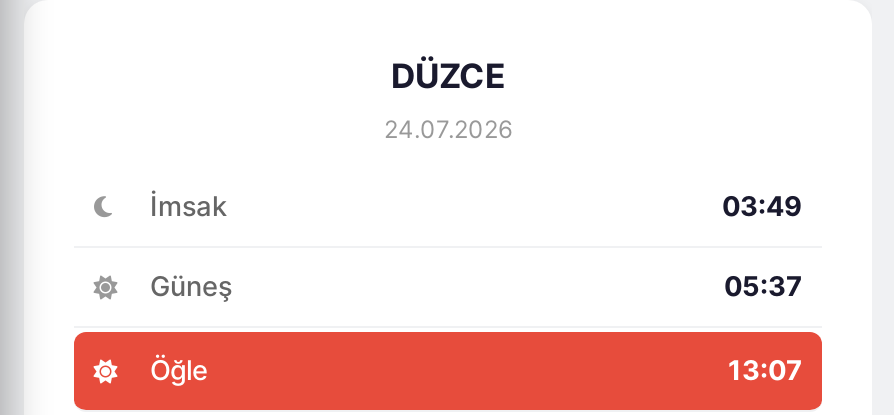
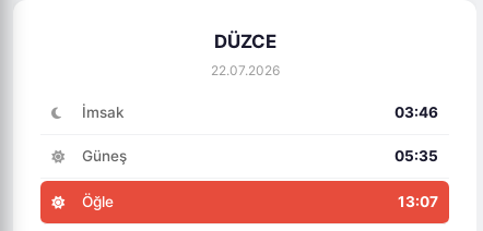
[384,114,512,144] 24.07.2026 -> [210,62,279,78] 22.07.2026
[722,190,802,222] 03:49 -> [394,104,438,121] 03:46
[724,270,802,302] 05:37 -> [394,147,438,165] 05:35

